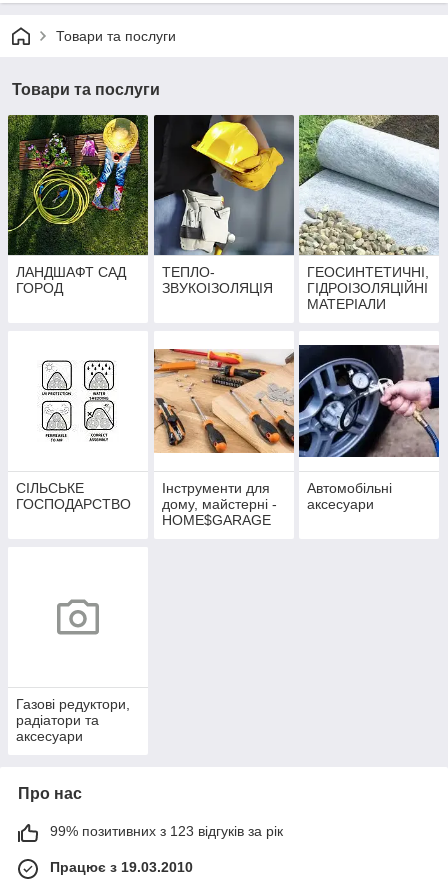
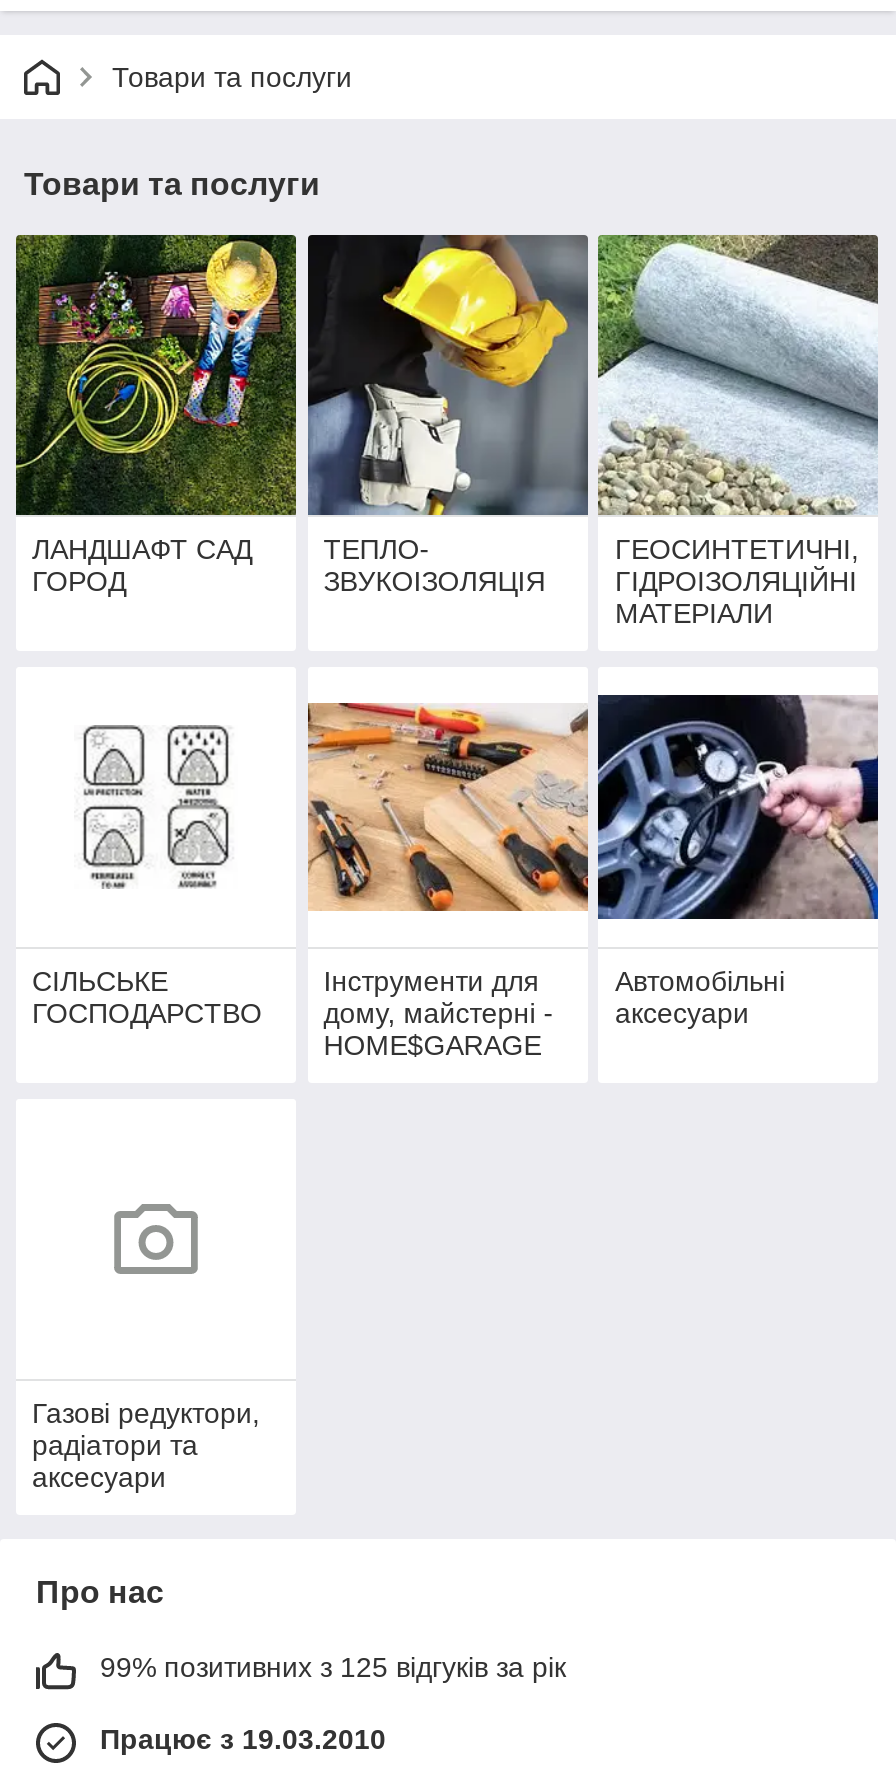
[50,823,283,839] 99% позитивних з 123 відгуків за рік -> [100,1651,566,1683] 99% позитивних з 125 відгуків за рік

